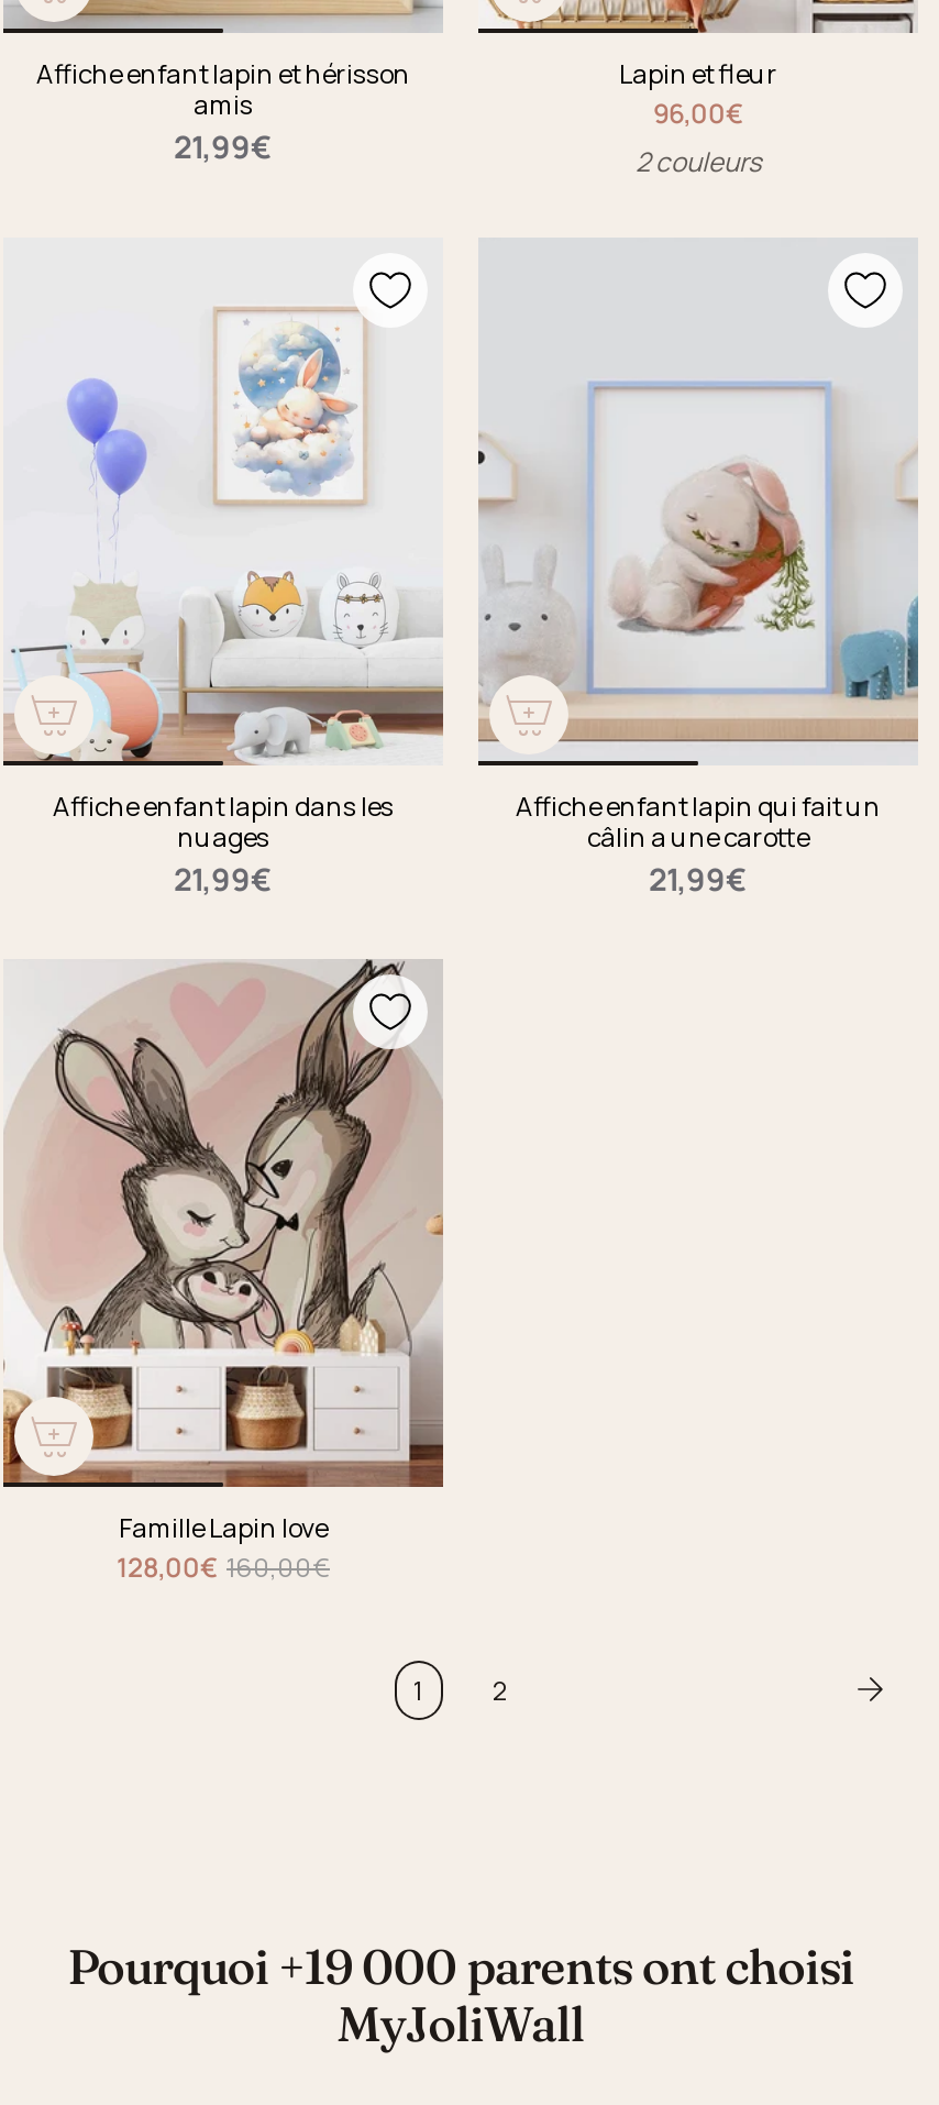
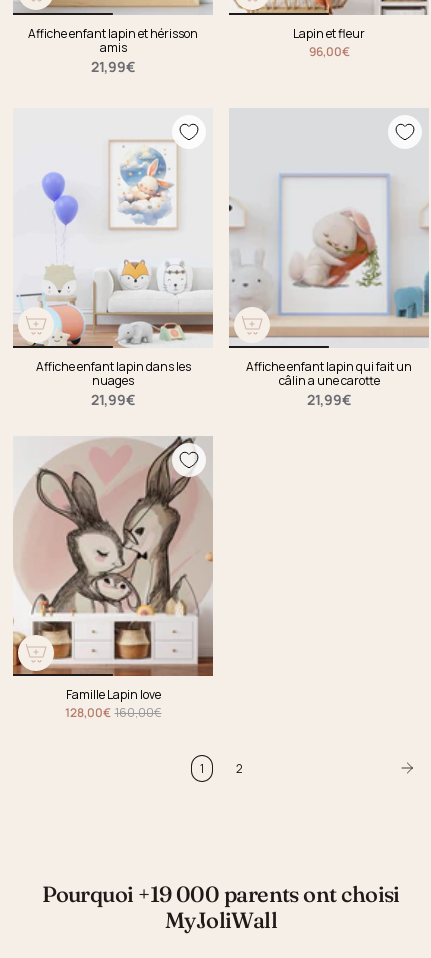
[636,143,761,180] 2 couleurs -> none

